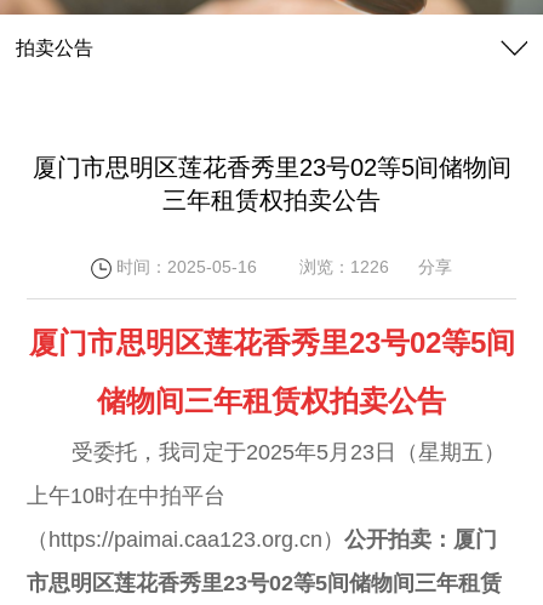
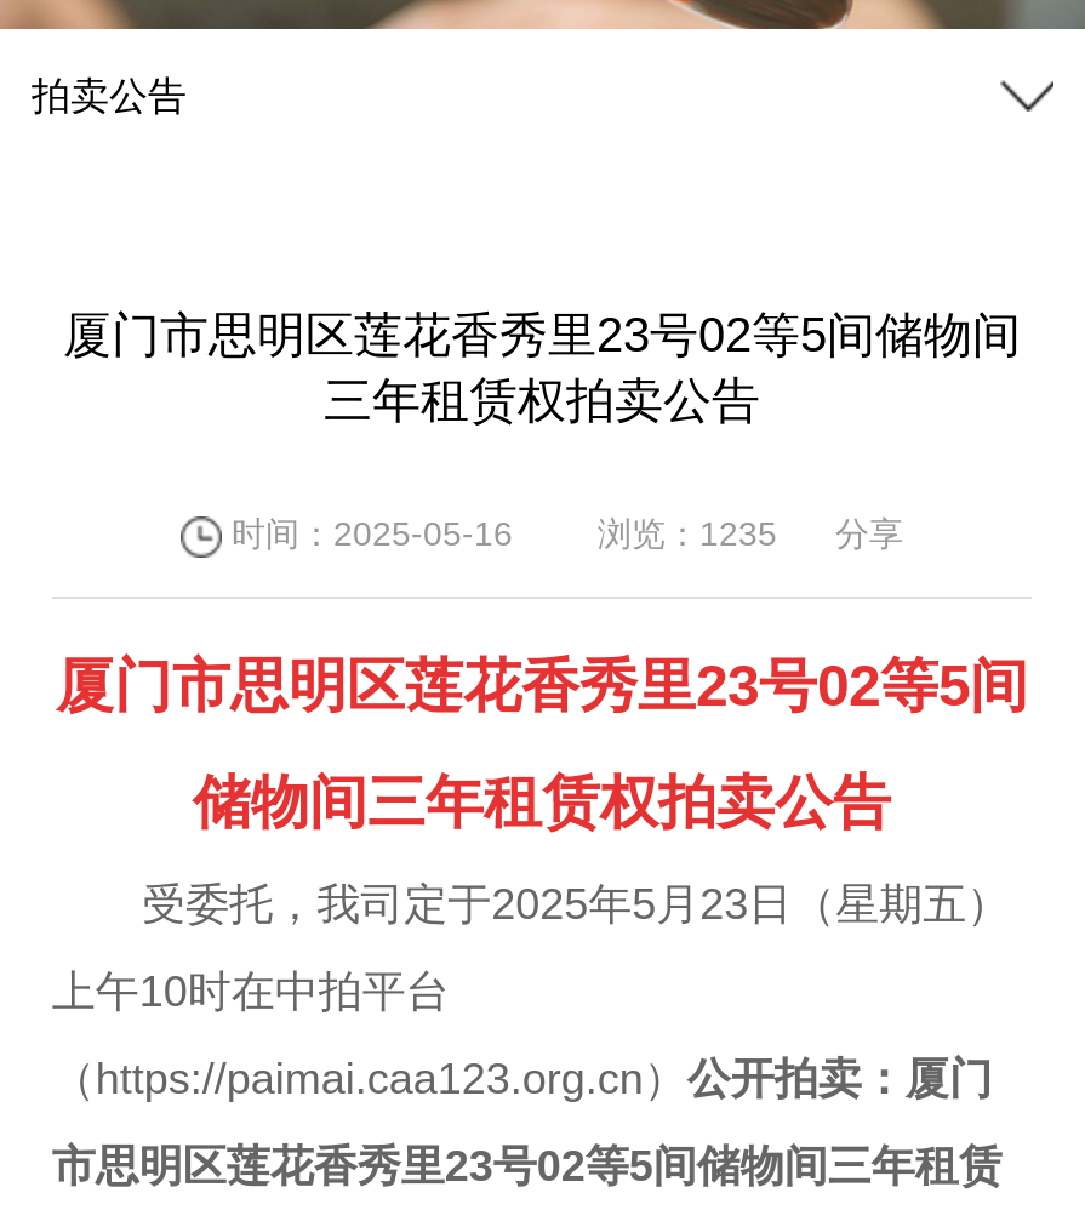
[299,257,452,276] 浏览：1226分享 -> [598,514,903,553] 浏览：1235分享

